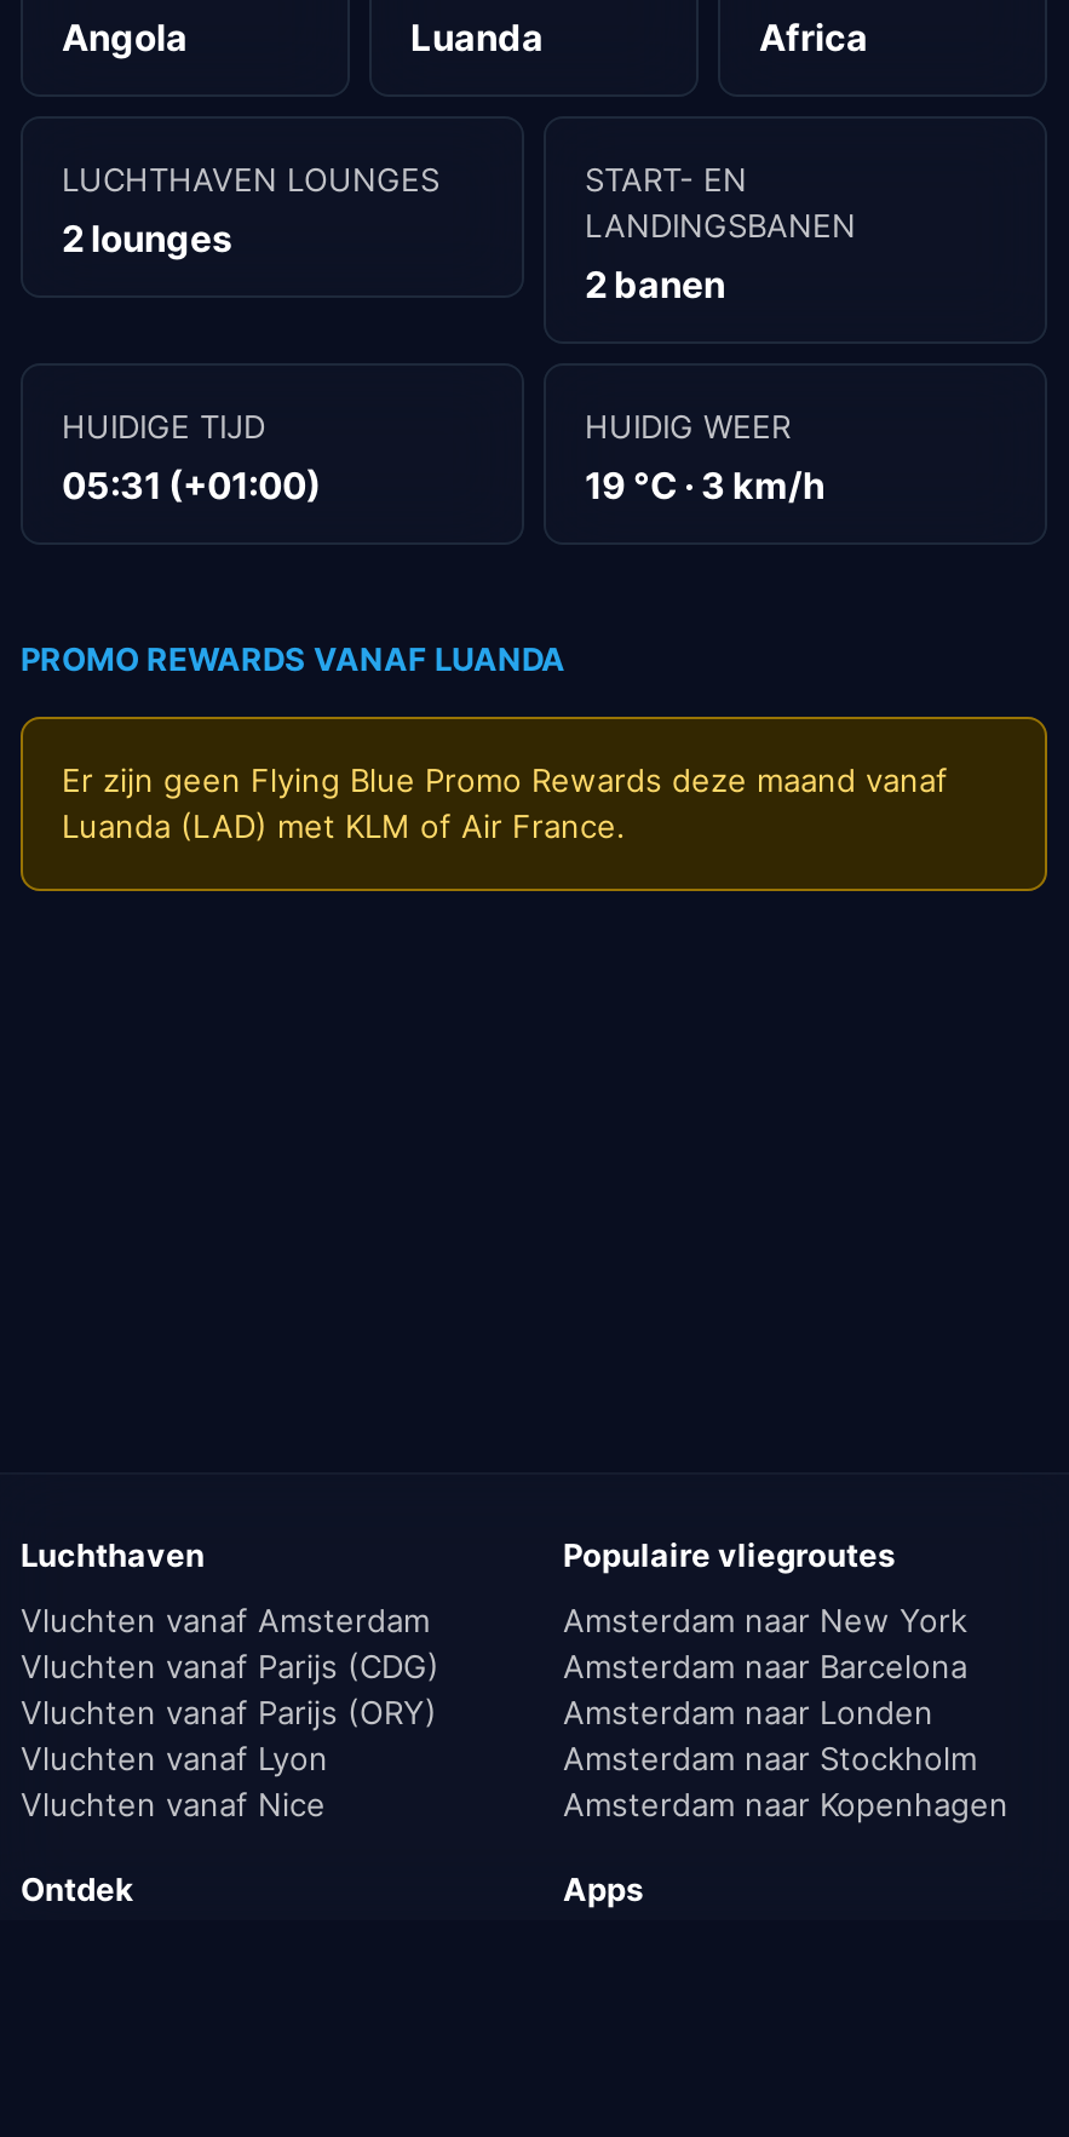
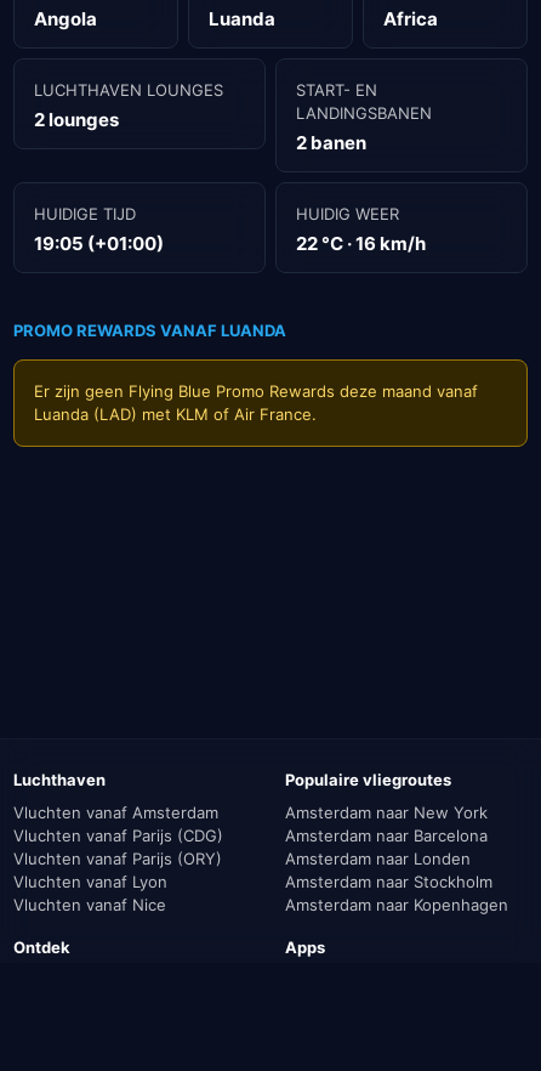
[62,463,321,509] 05:31 (+01:00) -> [34,232,164,255] 19:05 (+01:00)
[585,463,824,509] 19 °C · 3 km/h -> [296,232,426,255] 22 °C · 16 km/h

